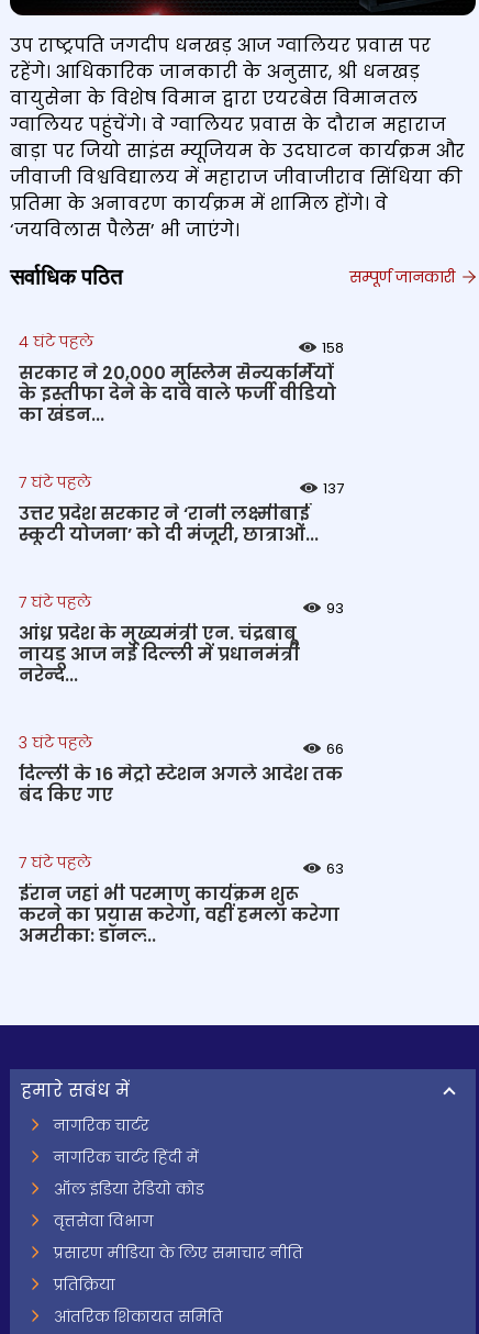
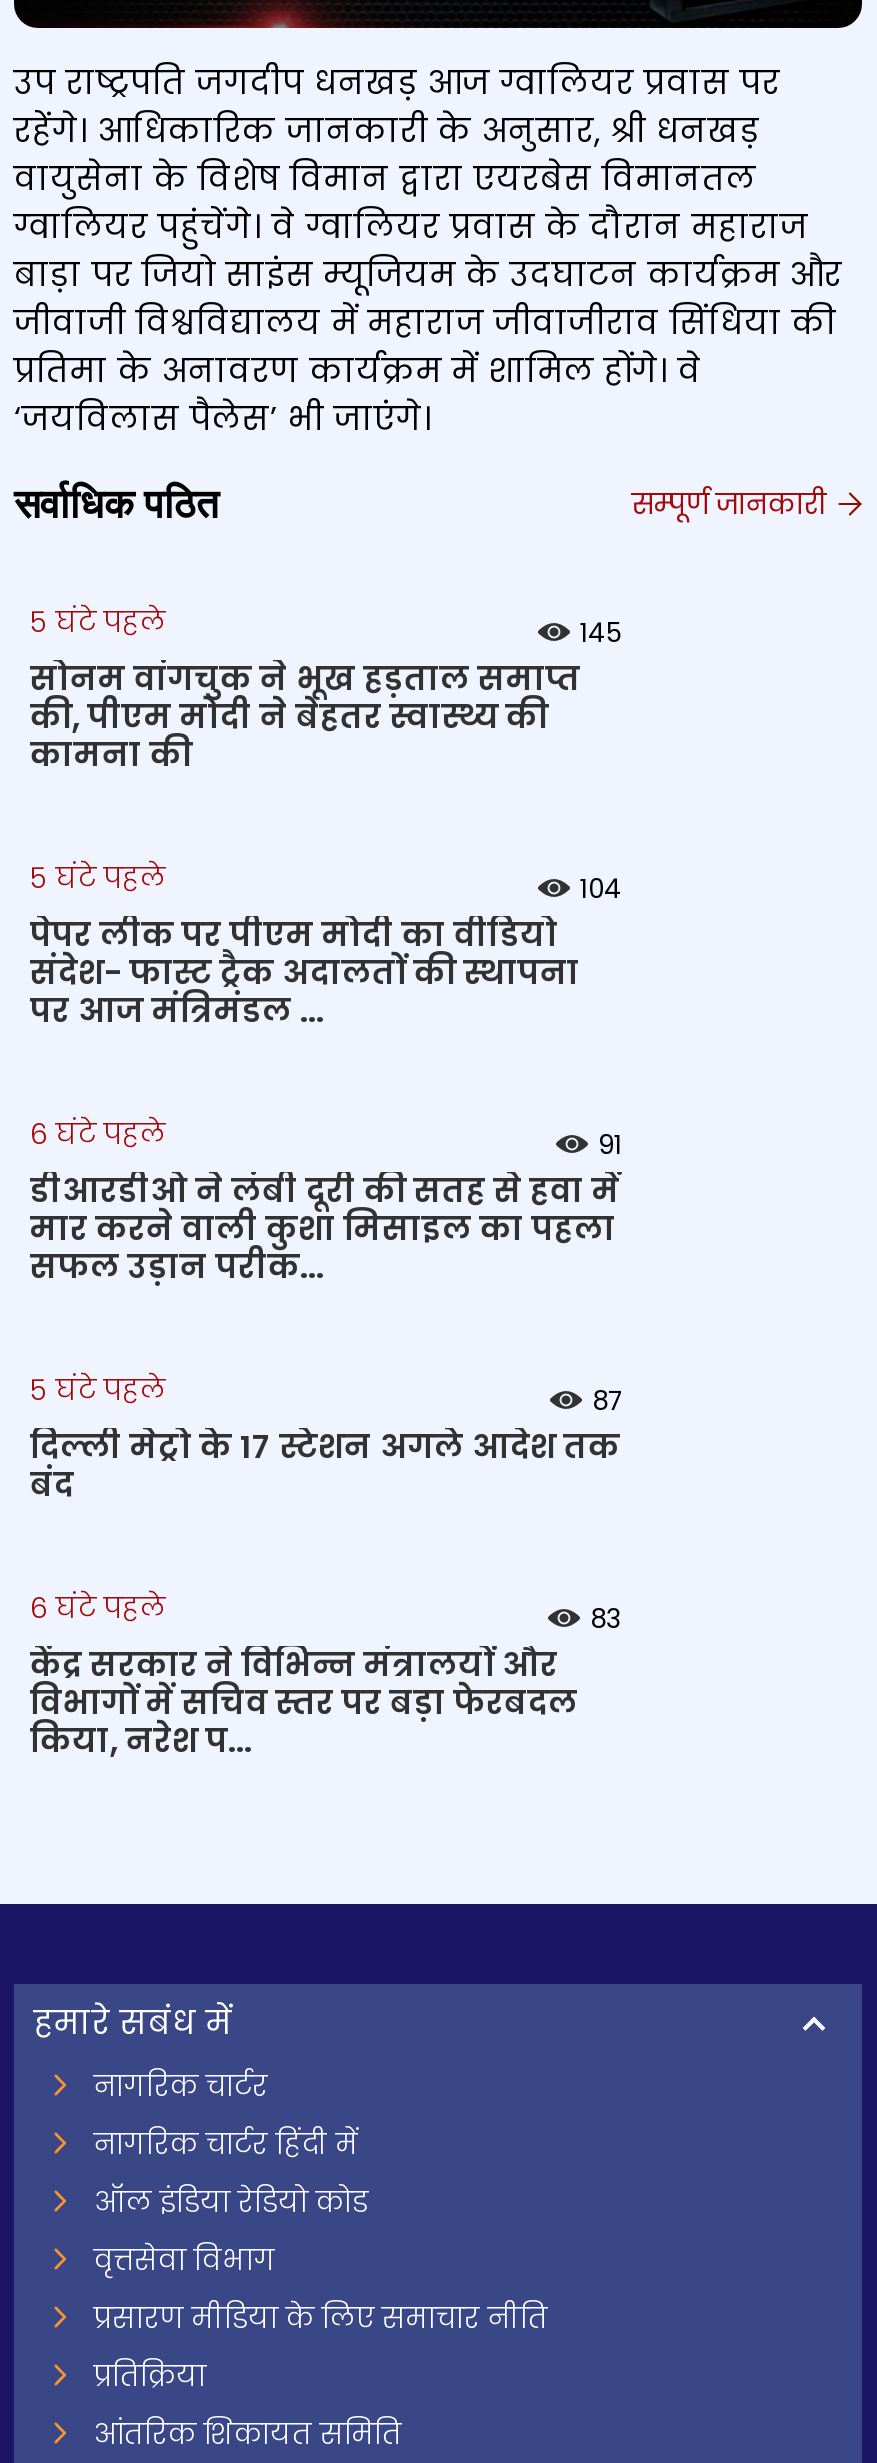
[19,331,344,427] 4 घंटे पहले | 158 | सरकार ने 20,000 मुस्लिम सैन्यकर्मियों | के इस्तीफा देने के दावे वाले फर्जी वीडियो | का खंडन... -> [30,602,622,778] 5 घंटे पहले | 145 | सोनम वांगचुक ने भूख हड़ताल समाप्त | की, पीएम मोदी ने बेहतर स्वास्थ्य की | कामना की
[19,471,344,547] 7 घंटे पहले | 137 | उत्तर प्रदेश सरकार ने ‘रानी लक्ष्मीबाई | स्कूटी योजना’ को दी मंजूरी, छात्राओं... -> [30,858,622,1034] 5 घंटे पहले | 104 | पेपर लीक पर पीएम मोदी का वीडियो | संदेश- फास्ट ट्रैक अदालतों की स्थापना | पर आज मंत्रिमंडल ...
[19,591,344,688] 7 घंटे पहले | 93 | आंध्र प्रदेश के मुख्‍यमंत्री एन. चंद्रबाबू | नायडू आज नई दिल्‍ली में प्रधानमंत्री | नरेन्‍द... -> [30,1114,622,1290] 6 घंटे पहले | 91 | डीआरडीओ ने लंबी दूरी की सतह से हवा में | मार करने वाली कुशा मिसाइल का पहला | सफल उड़ान परीक...
[19,732,344,808] 3 घंटे पहले | 66 | दिल्ली के 16 मेट्रो स्टेशन अगले आदेश तक | बंद किए गए -> [30,1370,622,1508] 5 घंटे पहले | 87 | दिल्ली मेट्रो के 17 स्टेशन अगले आदेश तक | बंद
[19,852,344,948] 7 घंटे पहले | 63 | ईरान जहां भी परमाणु कार्यक्रम शुरू | करने का प्रयास करेगा, वहीं हमला करेगा | अमरीका: डॉनल्‍... -> [30,1588,622,1764] 6 घंटे पहले | 83 | केंद्र सरकार ने विभिन्न मंत्रालयों और | विभागों में सचिव स्तर पर बड़ा फेरबदल | किया, नरेश प...

